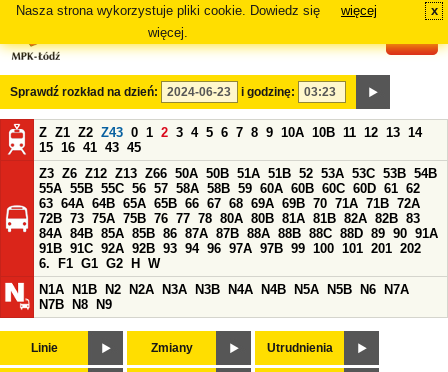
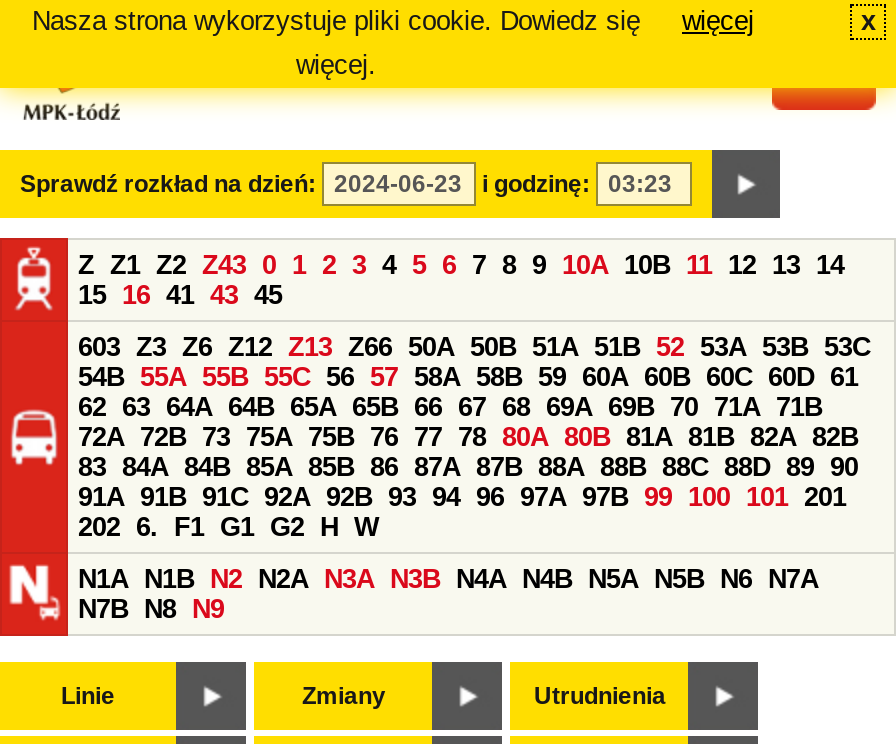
[39,166,438,271] Z3 Z6 Z12 Z13 Z66 50A 50B 51A 51B 52 53A 53C 53B 54B | 55A 55B 55C 56 57 58A 58B 59 60A 60B 60C 60D 61 62 | 63 64A 64B 65A 65B 66 67 68 69A 69B 70 71A 71B 72A | 72B 73 75A 75B 76 77 78 80A 80B 81A 81B 82A 82B 83 | 84A 84B 85A 85B 86 87A 87B 88A 88B 88C 88D 89 90 91A | 91B 91C 92A 92B 93 94 96 97A 97B 99 100 101 201 202 | 6. F1 G1 G2 H W -> [78,332,870,542] 603 Z3 Z6 Z12 Z13 Z66 50A 50B 51A 51B 52 53A 53B 53C | 54B 55A 55B 55C 56 57 58A 58B 59 60A 60B 60C 60D 61 | 62 63 64A 64B 65A 65B 66 67 68 69A 69B 70 71A 71B | 72A 72B 73 75A 75B 76 77 78 80A 80B 81A 81B 82A 82B | 83 84A 84B 85A 85B 86 87A 87B 88A 88B 88C 88D 89 90 | 91A 91B 91C 92A 92B 93 94 96 97A 97B 99 100 101 201 | 202 6. F1 G1 G2 H W

